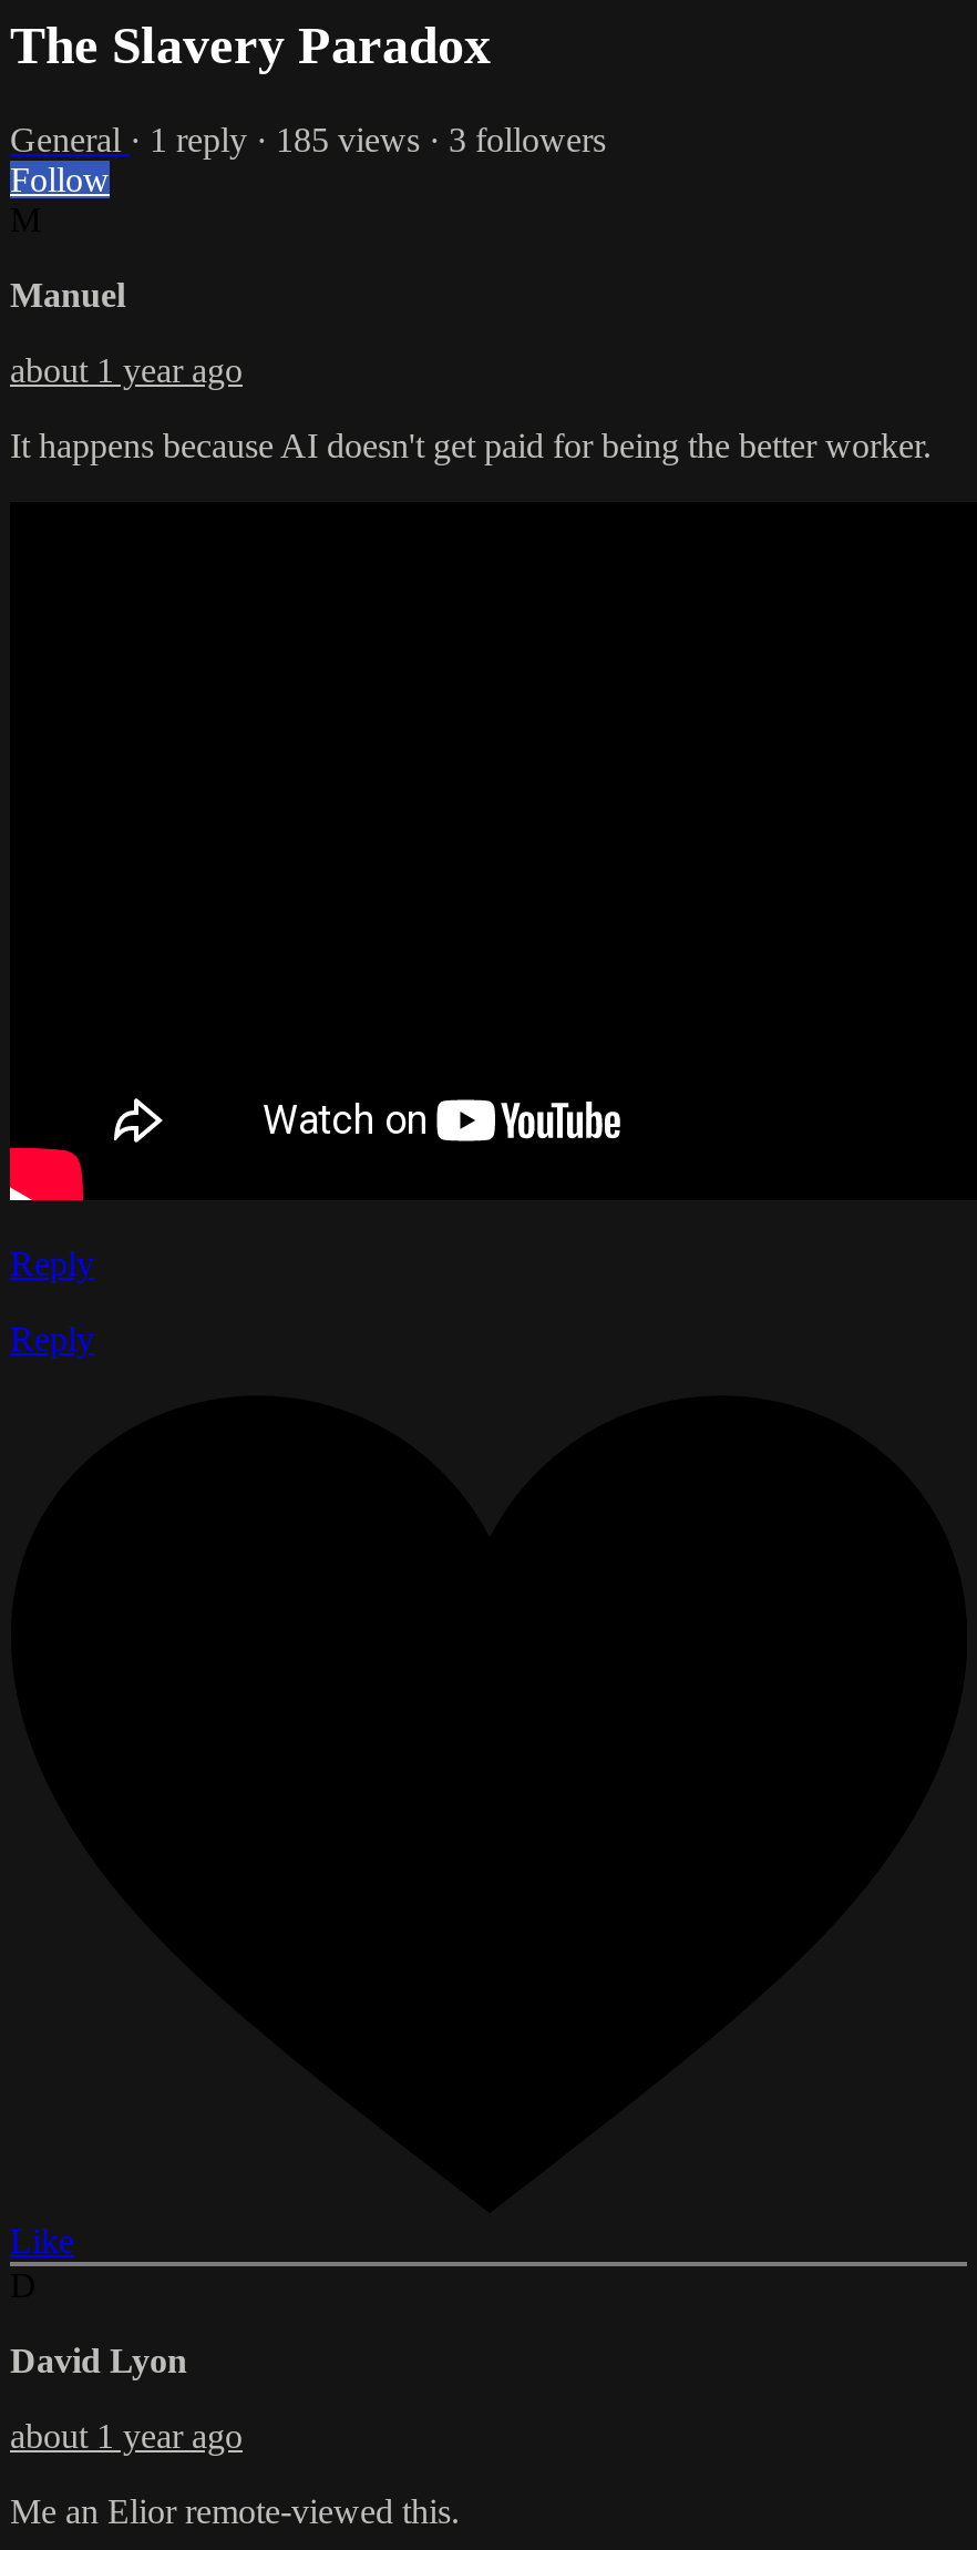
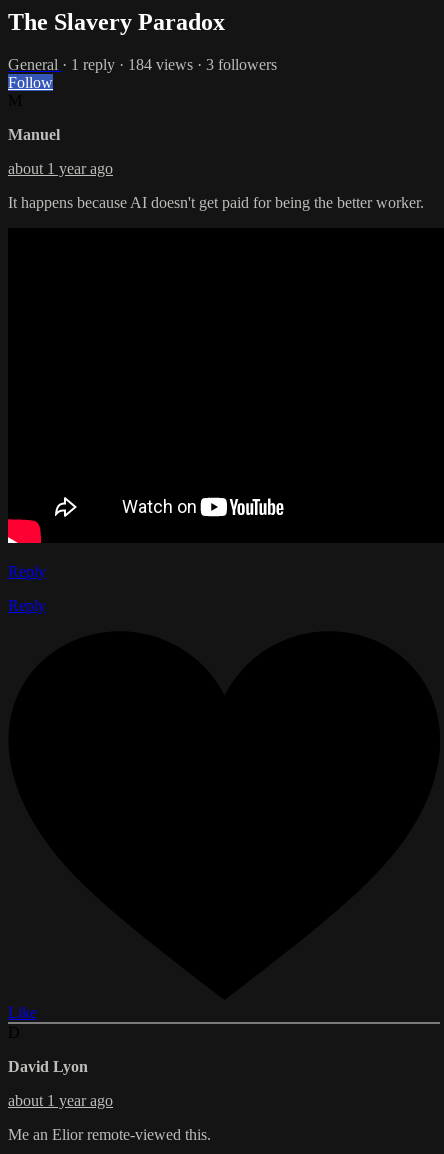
[10,120,606,158] General · 1 reply · 185 views · 3 followers -> [8,56,277,73] General · 1 reply · 184 views · 3 followers

